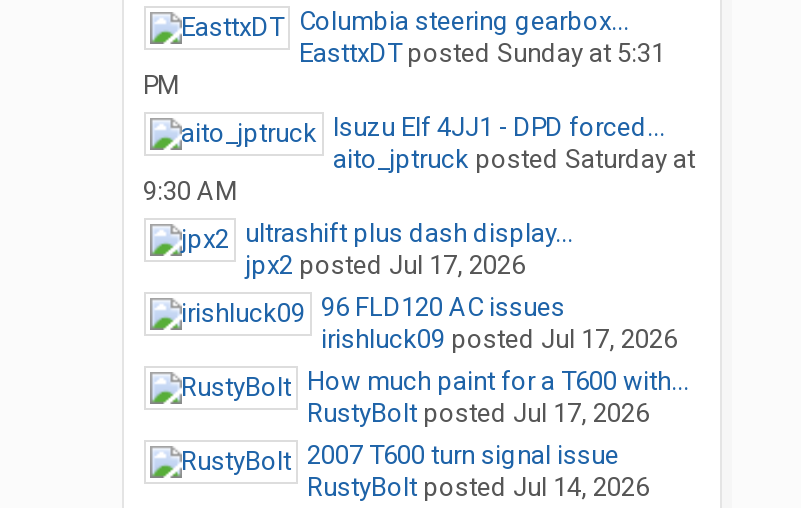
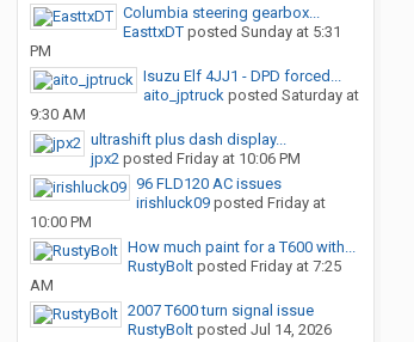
[245,250,525,280] jpx2 posted Jul 17, 2026 -> [90,149,300,167] jpx2 posted Friday at 10:06 PM
[321,324,677,354] irishluck09 posted Jul 17, 2026 -> [29,194,325,231] irishluck09 posted Friday at | 10:00 PM
[307,398,649,428] RustyBolt posted Jul 17, 2026 -> [29,257,341,294] RustyBolt posted Friday at 7:25 | AM

